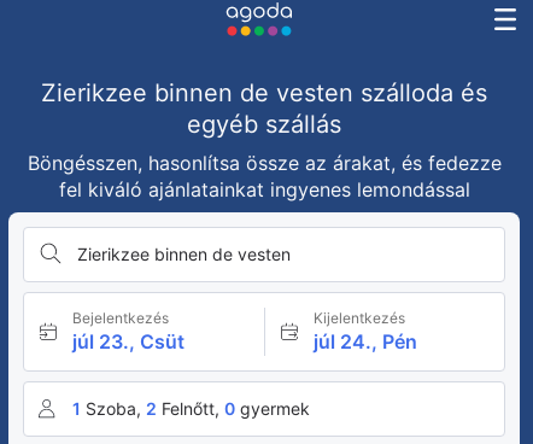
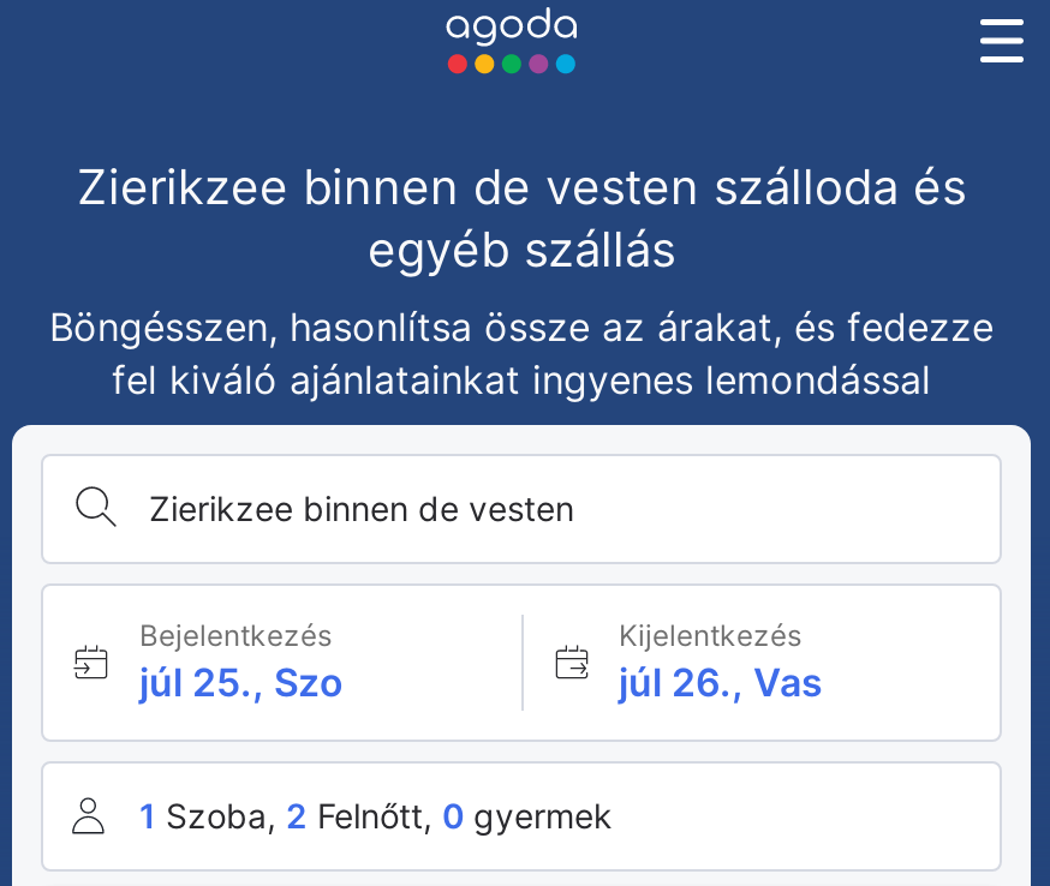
[72,329,184,354] júl 23., Csüt -> [139,658,344,706] júl 25., Szo
[313,329,417,354] júl 24., Pén -> [619,658,823,706] júl 26., Vas

